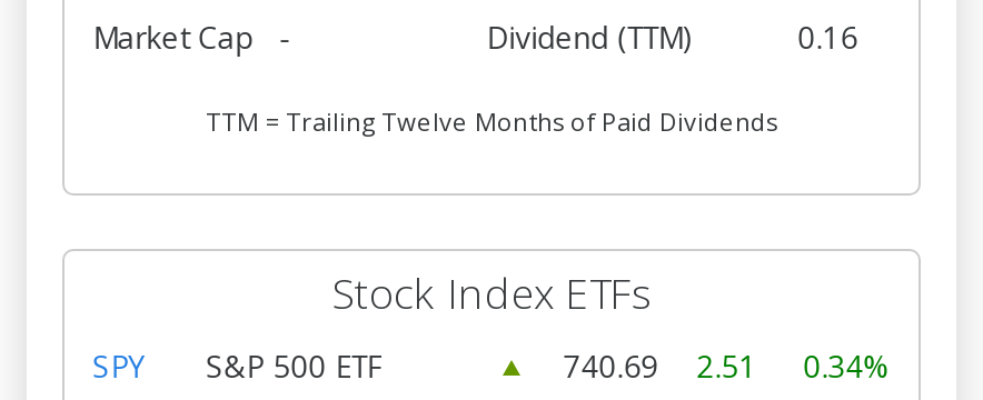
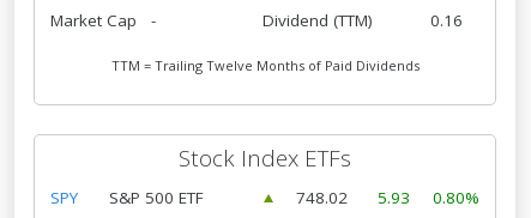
[563,348,659,388] 740.69 -> [296,187,348,209] 748.02
[697,348,757,388] 2.51 -> [378,187,410,209] 5.93
[803,348,890,388] 0.34% -> [433,187,480,209] 0.80%

